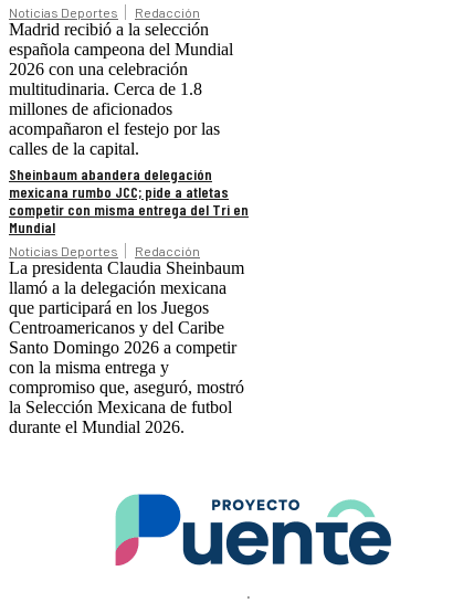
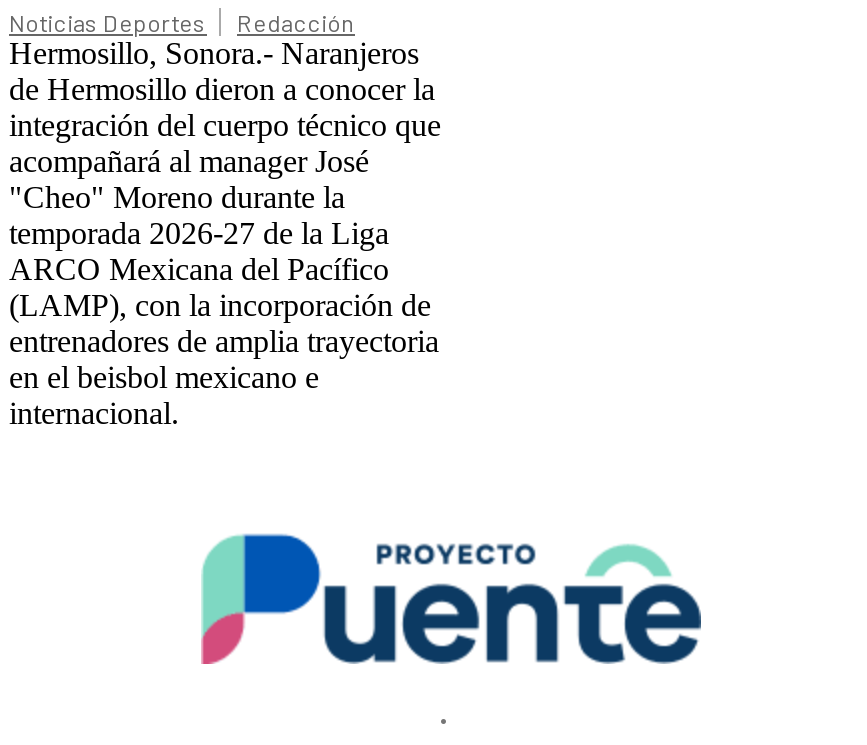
[9,20,249,436] Madrid recibió a la selección | española campeona del Mundial | 2026 con una celebración | multitudinaria. Cerca de 1.8 | millones de aficionados | acompañaron el festejo por las | calles de la capital. | Sheinbaum abandera delegación | mexicana rumbo JCC; pide a atletas | competir con misma entrega del Tri en | Mundial | Noticias Deportes | Redacción | La presidenta Claudia Sheinbaum | llamó a la delegación mexicana | que participará en los Juegos | Centroamericanos y del Caribe | Santo Domingo 2026 a competir | con la misma entrega y | compromiso que, aseguró, mostró | la Selección Mexicana de futbol | durante el Mundial 2026. -> [9,36,441,430] Hermosillo, Sonora.- Naranjeros | de Hermosillo dieron a conocer la | integración del cuerpo técnico que | acompañará al manager José | "Cheo" Moreno durante la | temporada 2026-27 de la Liga | ARCO Mexicana del Pacífico | (LAMP), con la incorporación de | entrenadores de amplia trayectoria | en el beisbol mexicano e | internacional.

